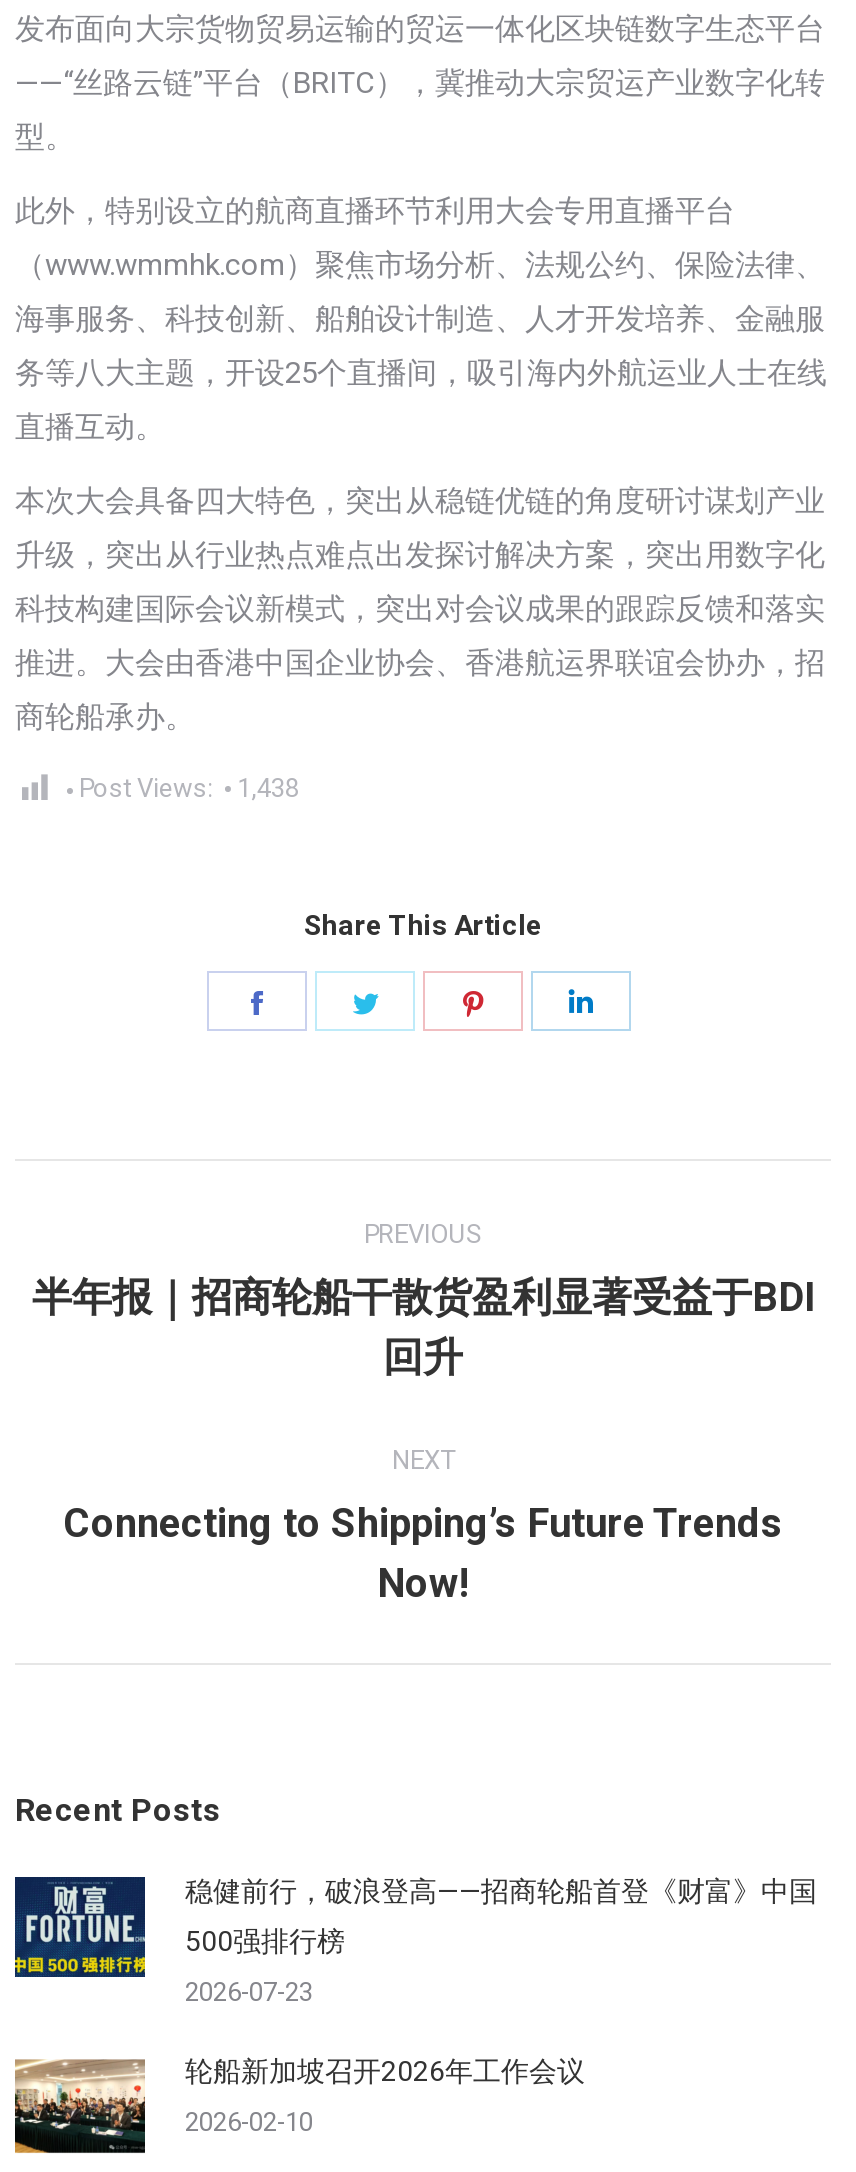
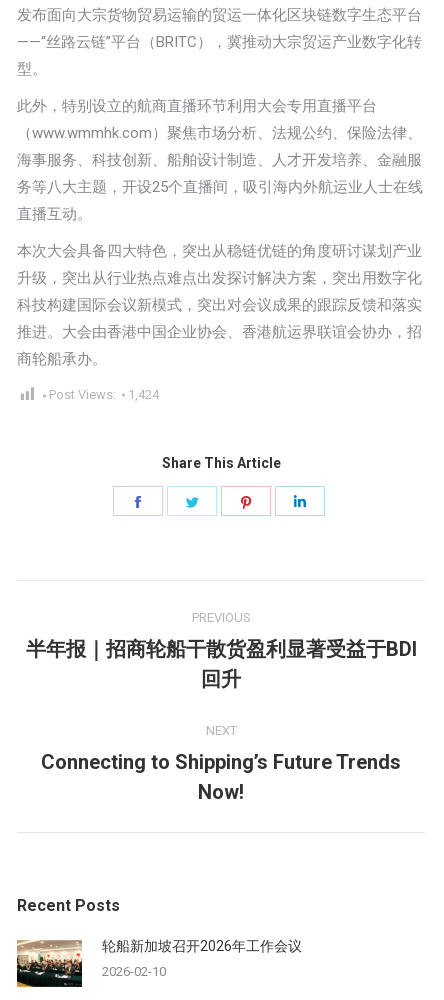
[79,773,299,803] Post Views: 1,438 -> [49,387,159,402] Post Views: 1,424
[13,1875,817,2007] [image] | 稳健前行，破浪登高——招商轮船首登《财富》中国 | 500强排行榜 | 2026-07-23 -> none

